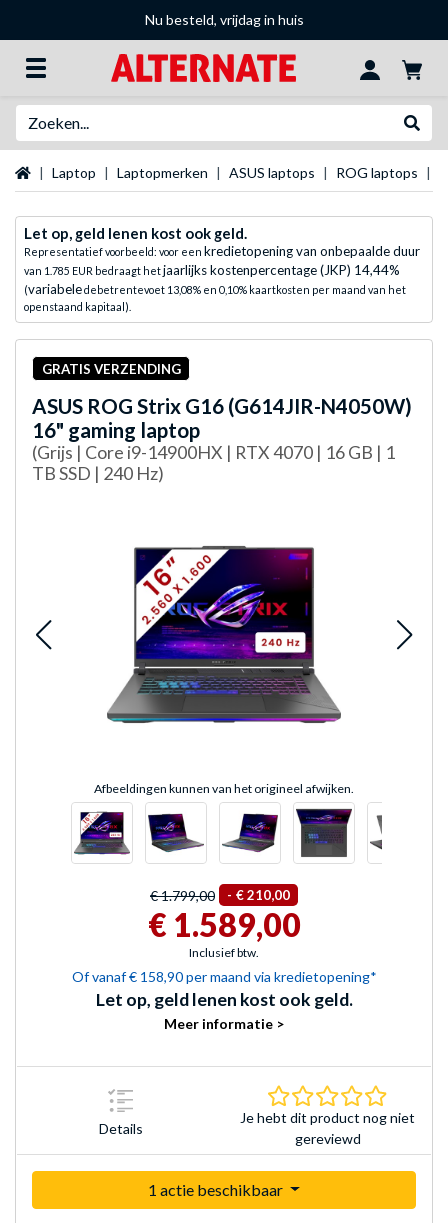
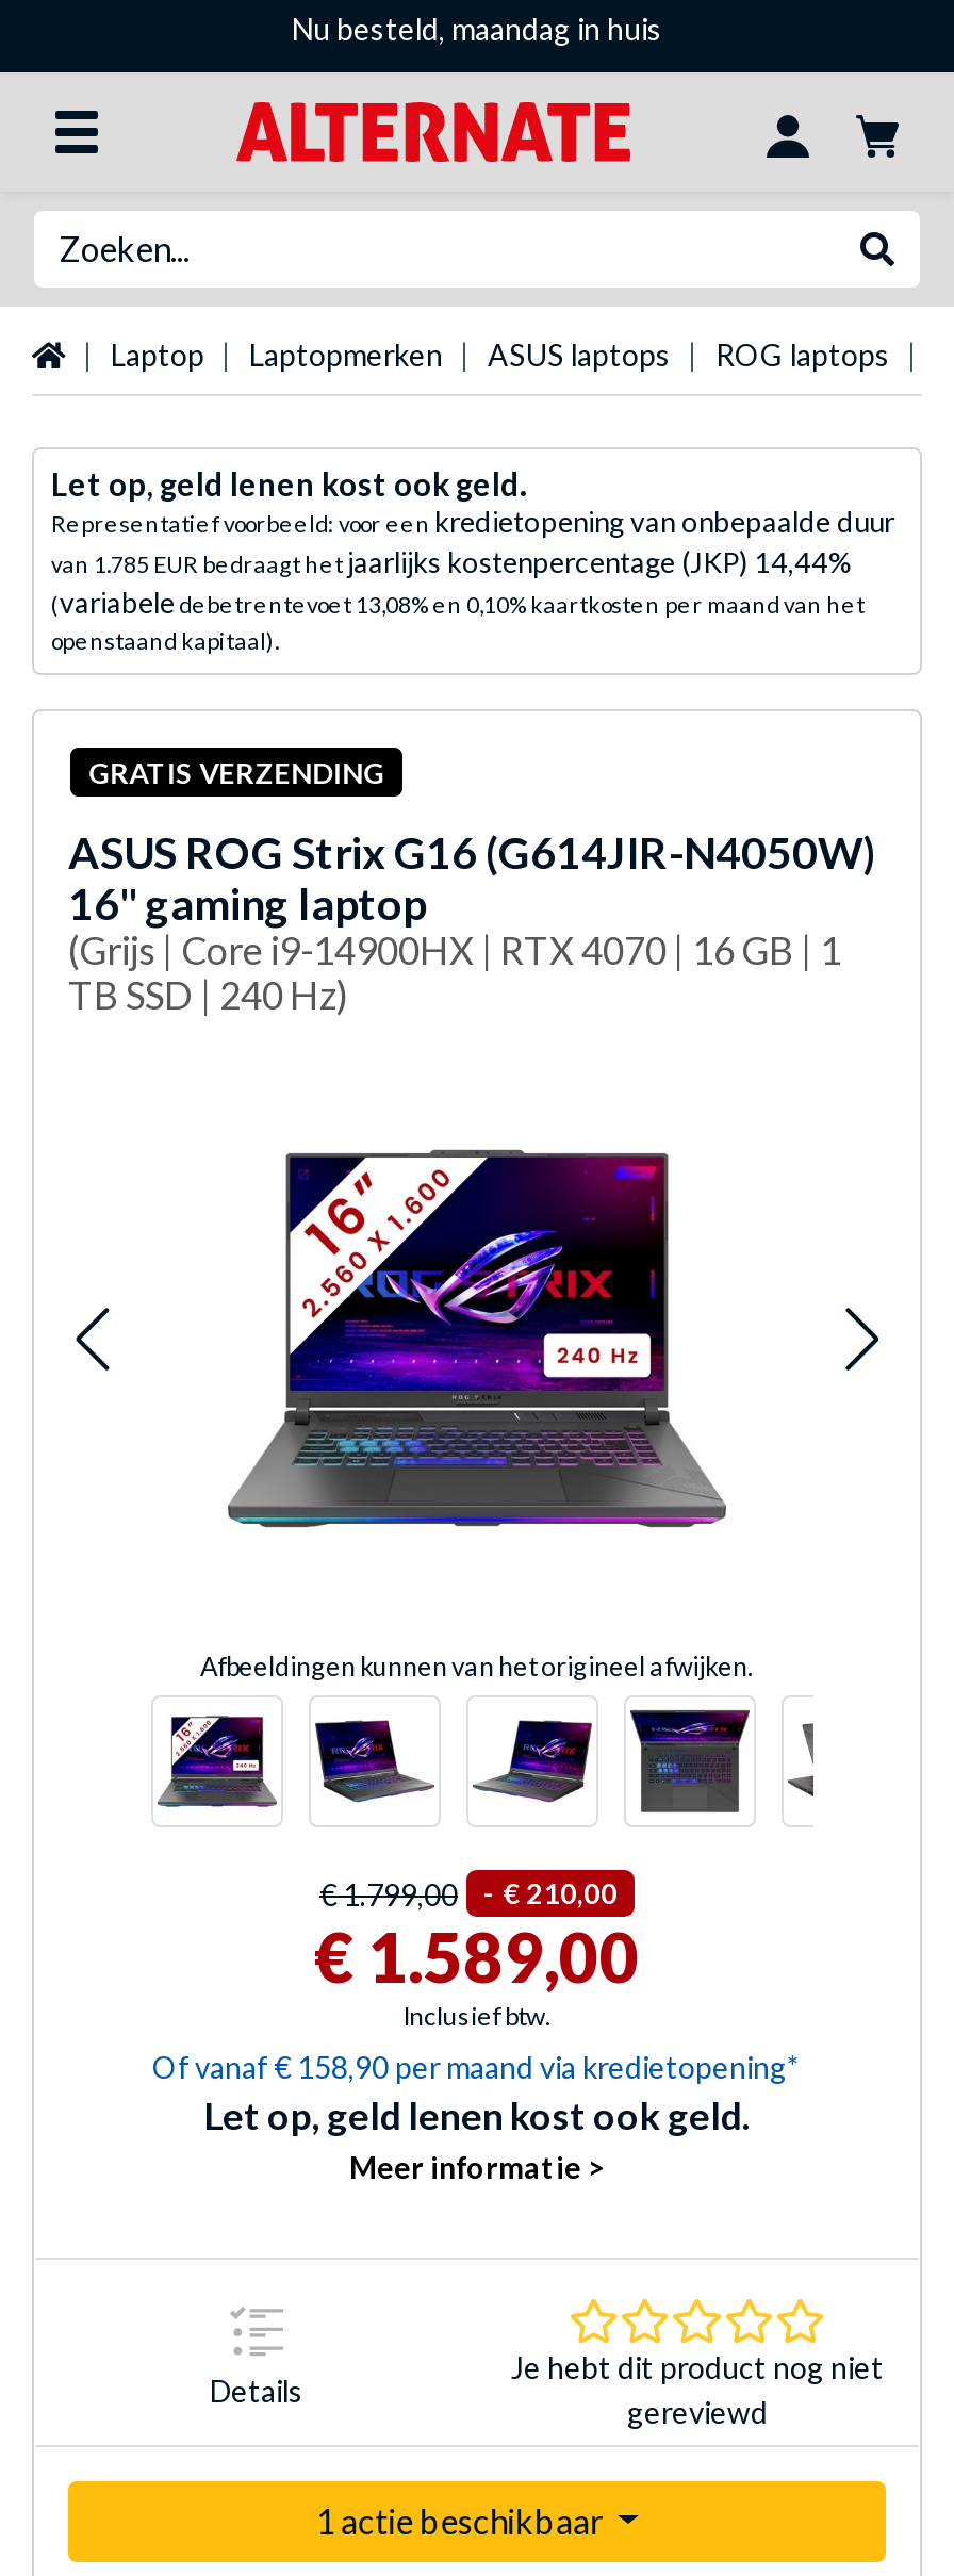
[144,11,303,28] Nu besteld, vrijdag in huis -> [292,11,662,47] Nu besteld, maandag in huis

